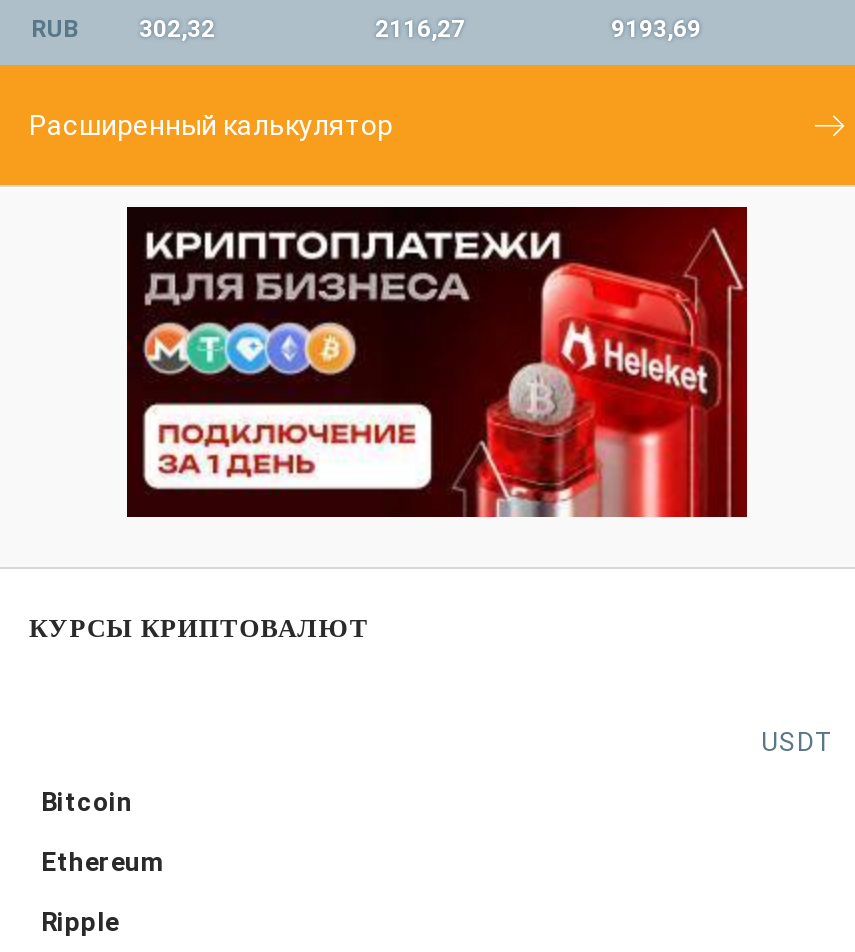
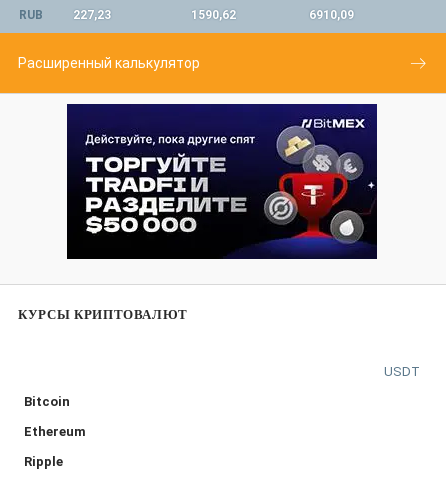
[139,16,215,44] 302,32 -> [73,8,111,22] 227,23
[375,16,465,44] 2116,27 -> [191,8,236,22] 1590,62
[611,16,701,44] 9193,69 -> [309,8,354,22] 6910,09
[127,205,749,519] [image] -> [67,103,378,260] [image]

